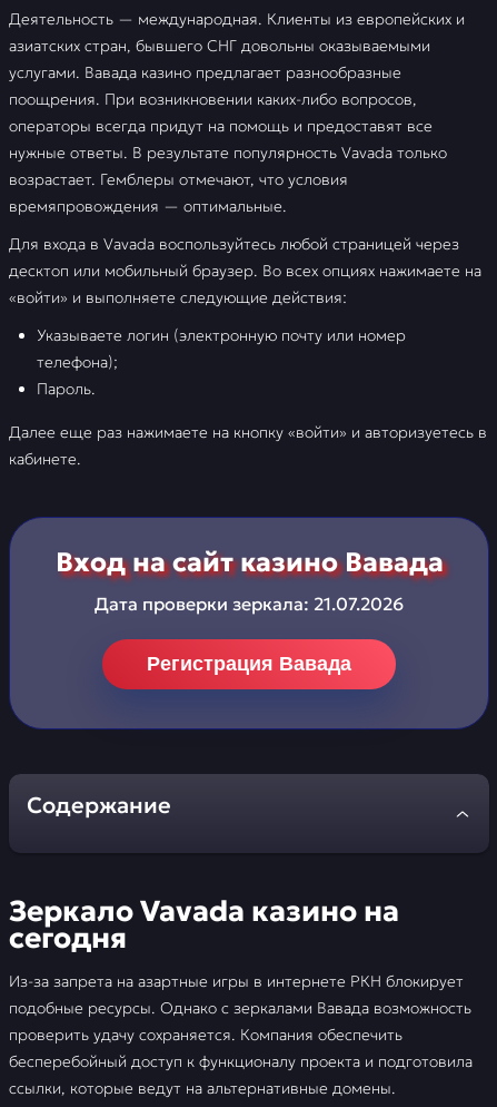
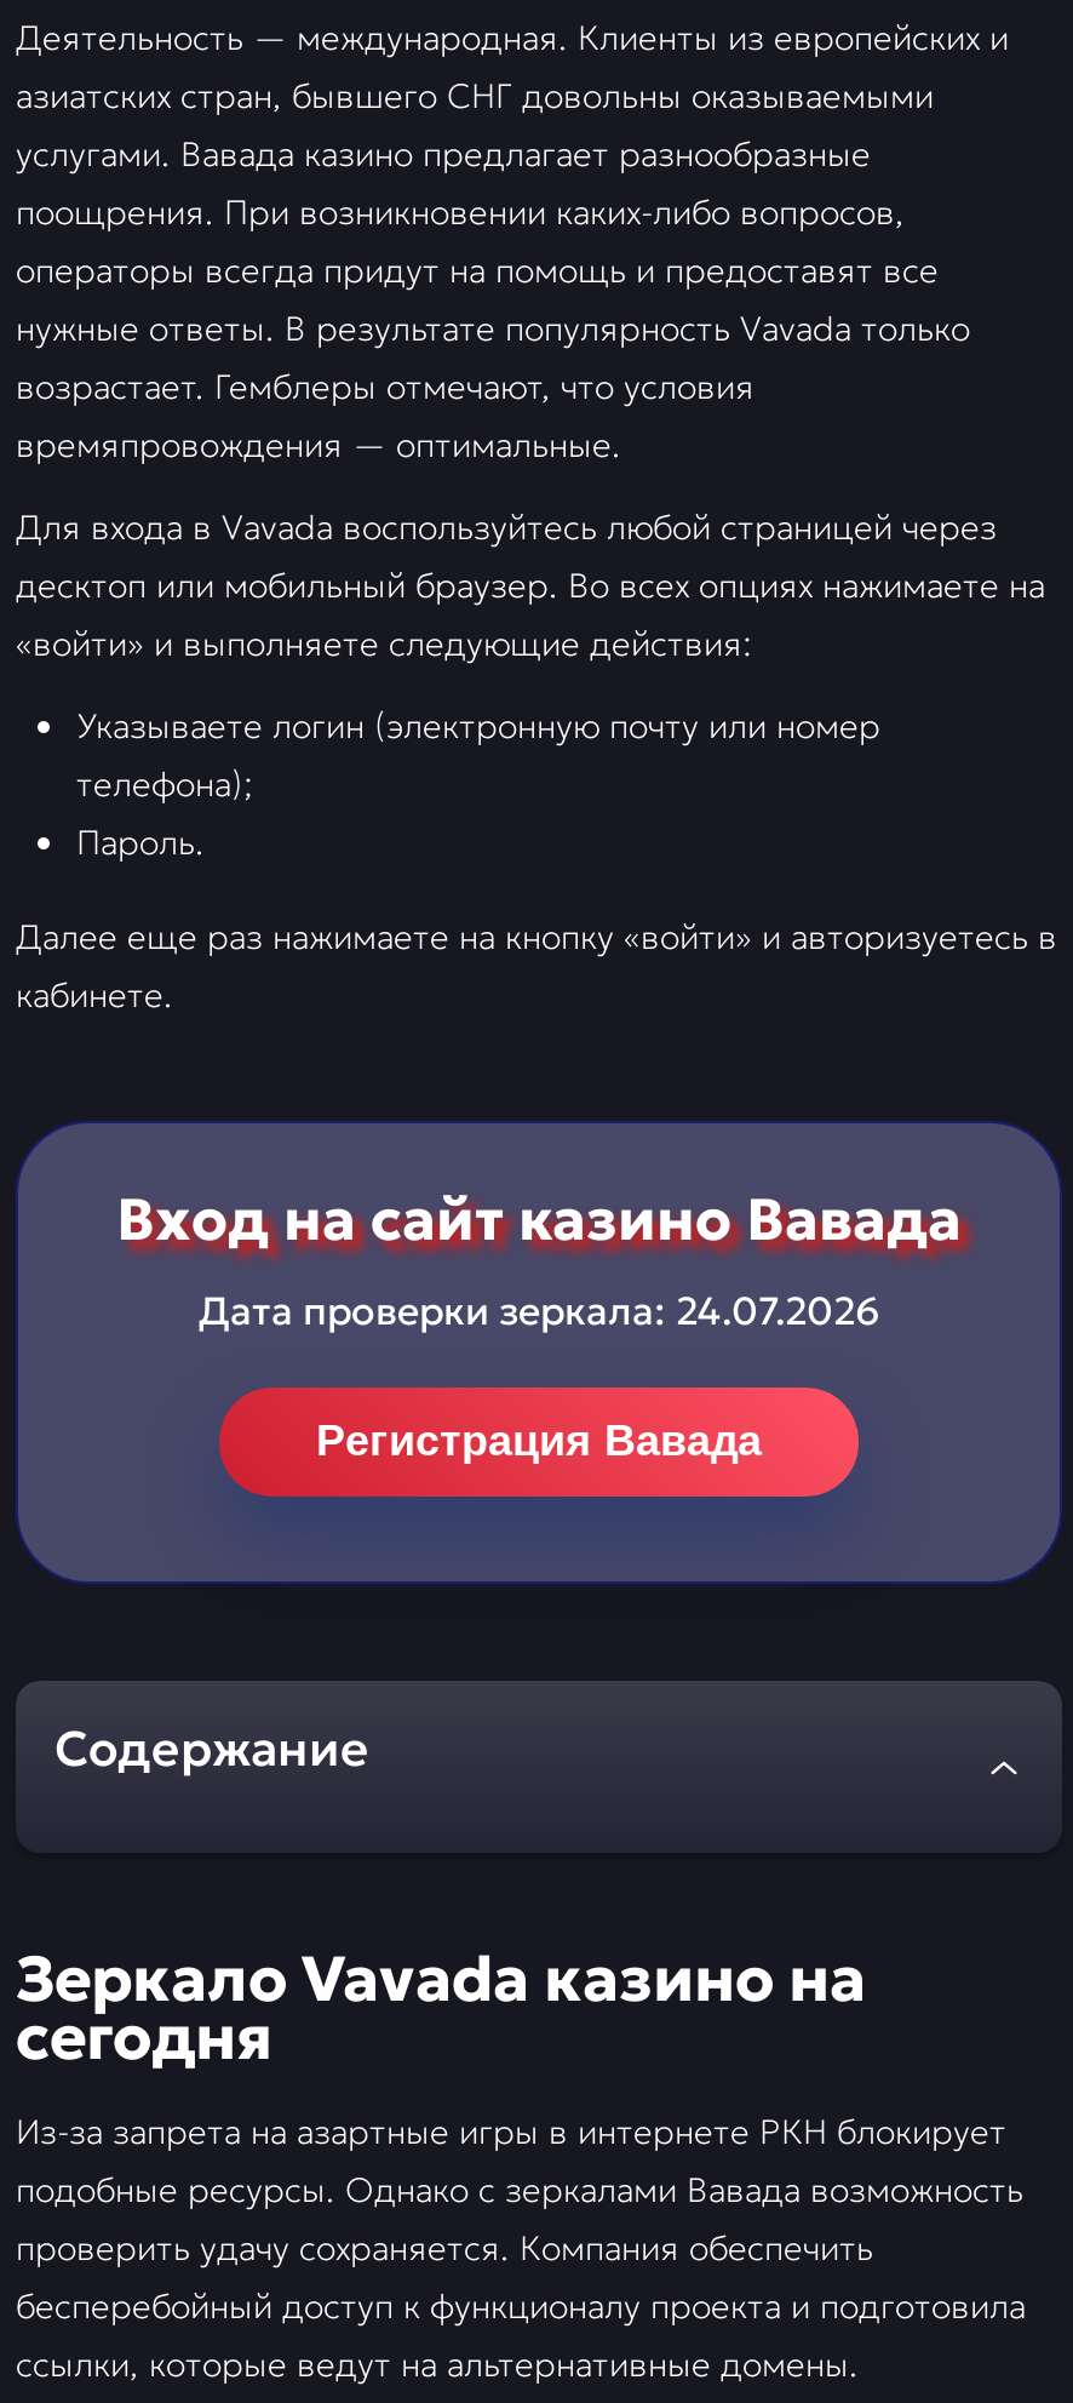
[95,593,404,615] Дата проверки зеркала: 21.07.2026 -> [199,1286,879,1335] Дата проверки зеркала: 24.07.2026

